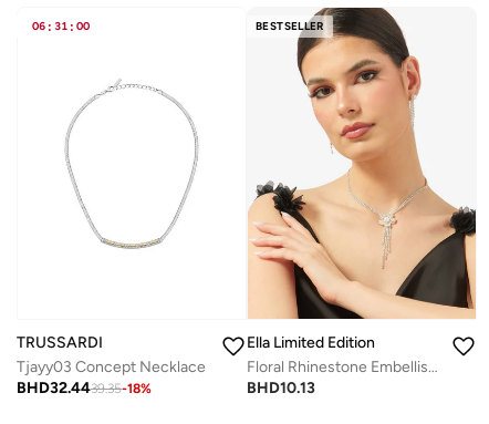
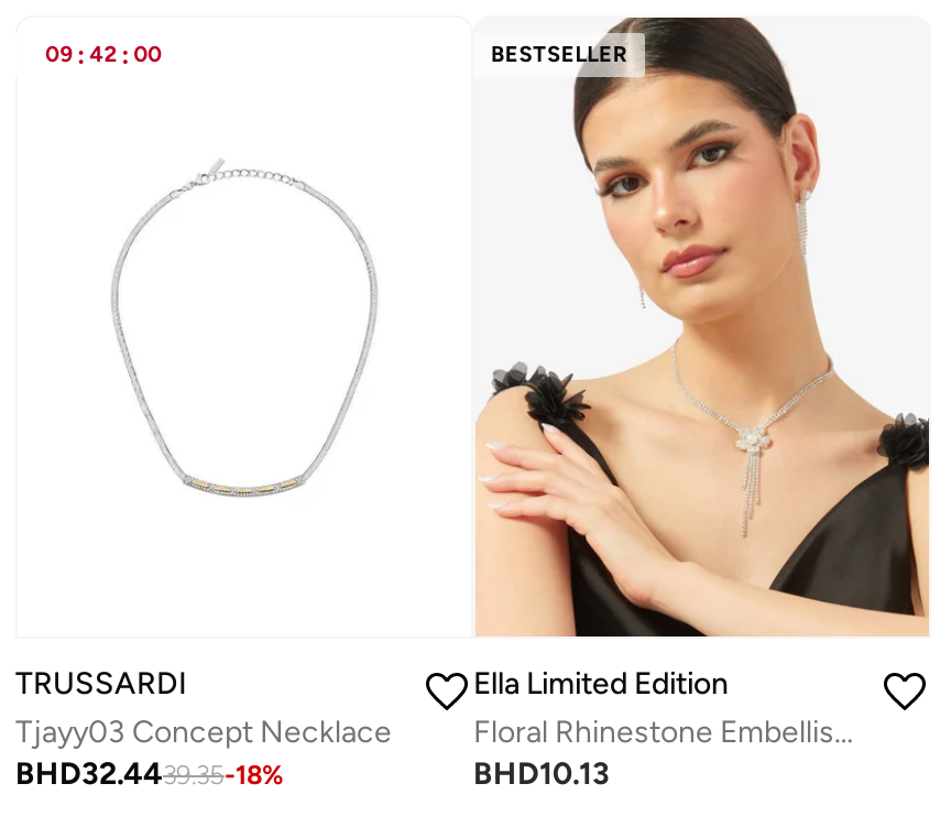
[32,19,90,35] 06 : 31 : 00 -> [45,40,162,71] 09 : 42 : 00

